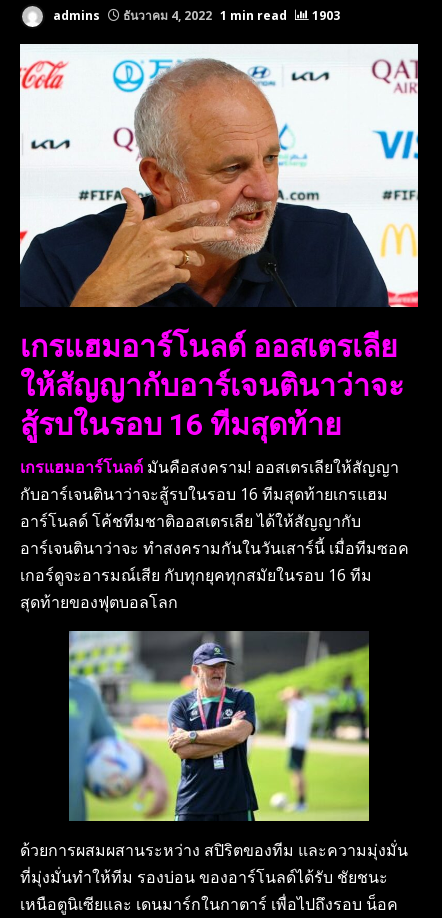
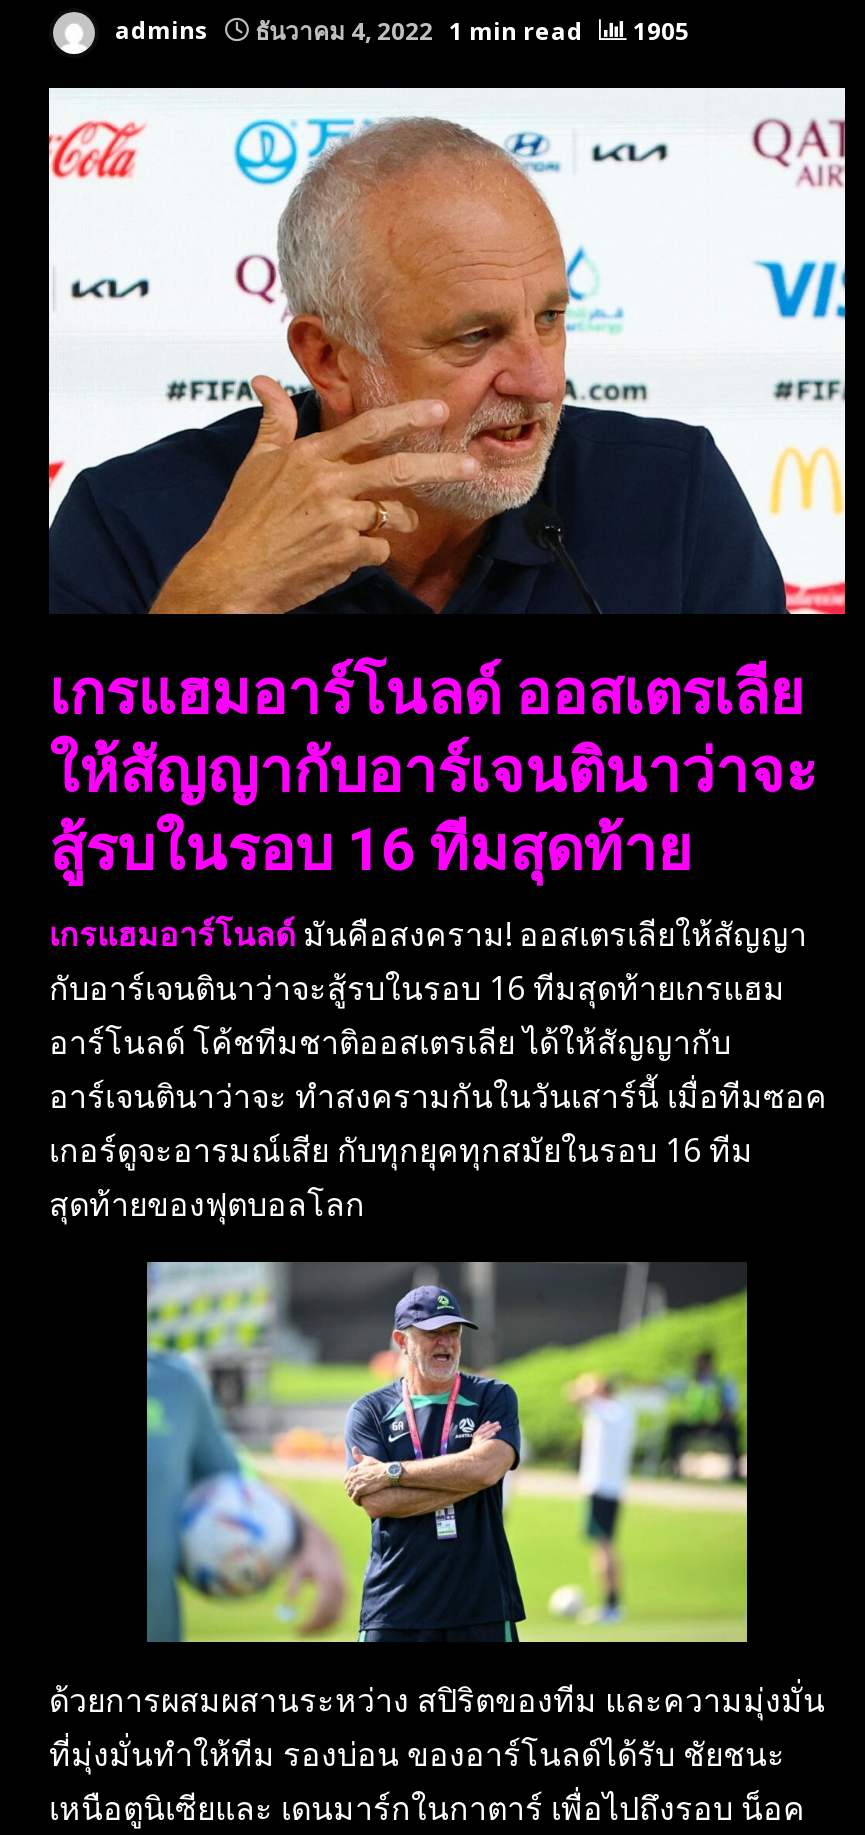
[50,7,340,24] admins ธันวาคม 4, 2022 1 min read 1903 -> [109,13,689,47] admins ธันวาคม 4, 2022 1 min read 1905

